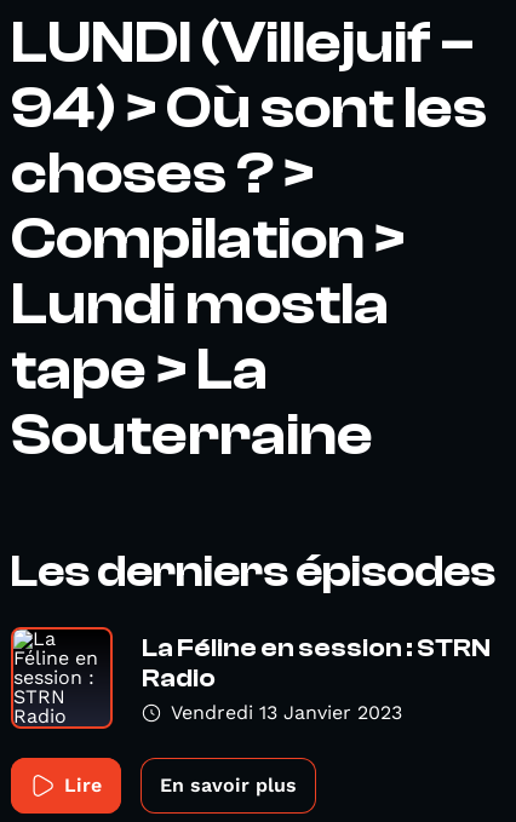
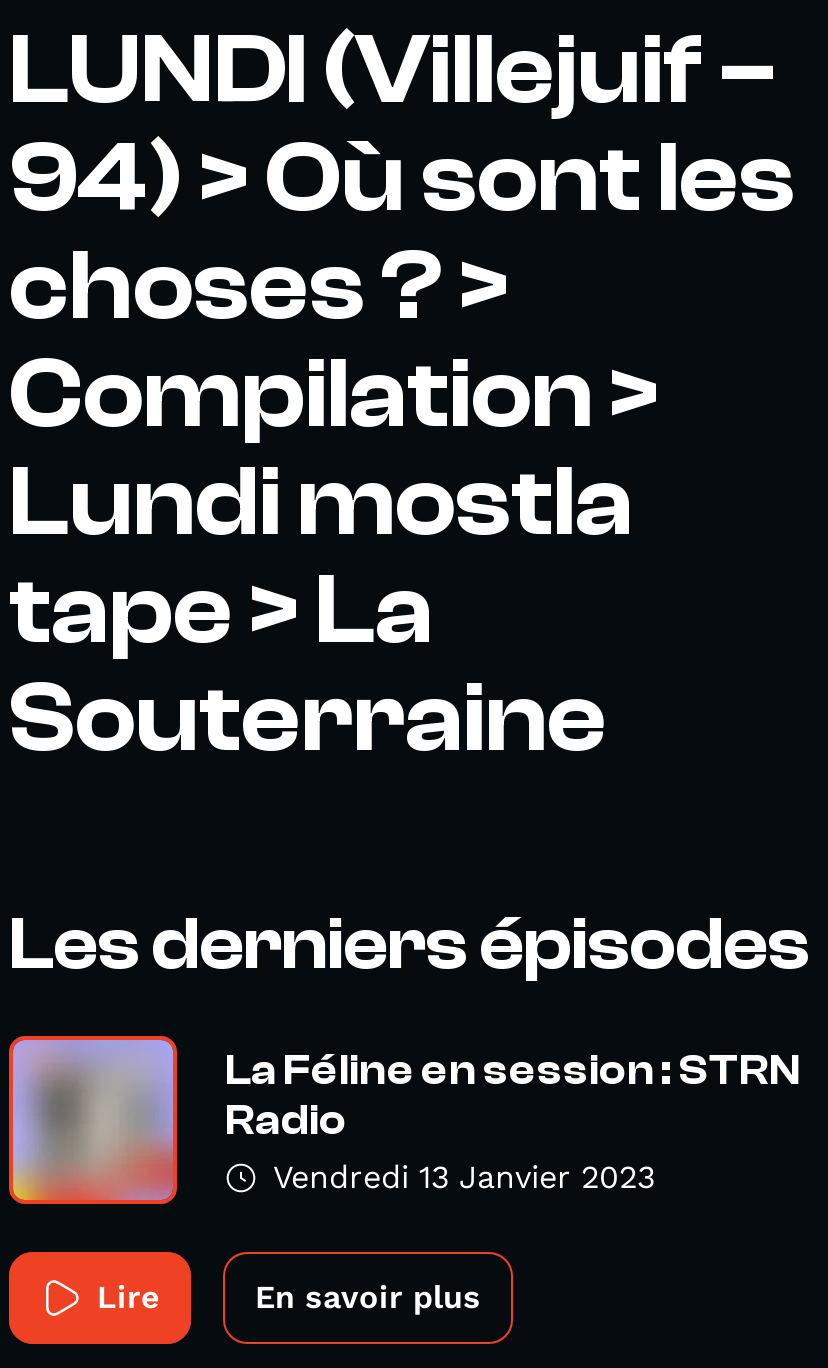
[13,630,110,726] [image] -> [11,1038,175,1202] [image]

